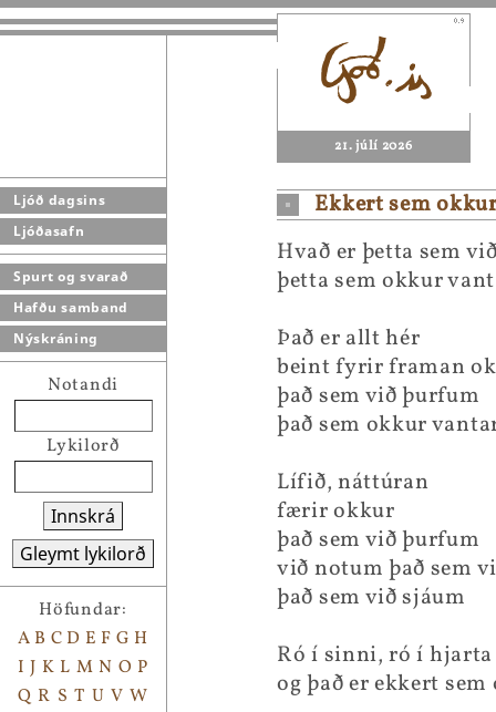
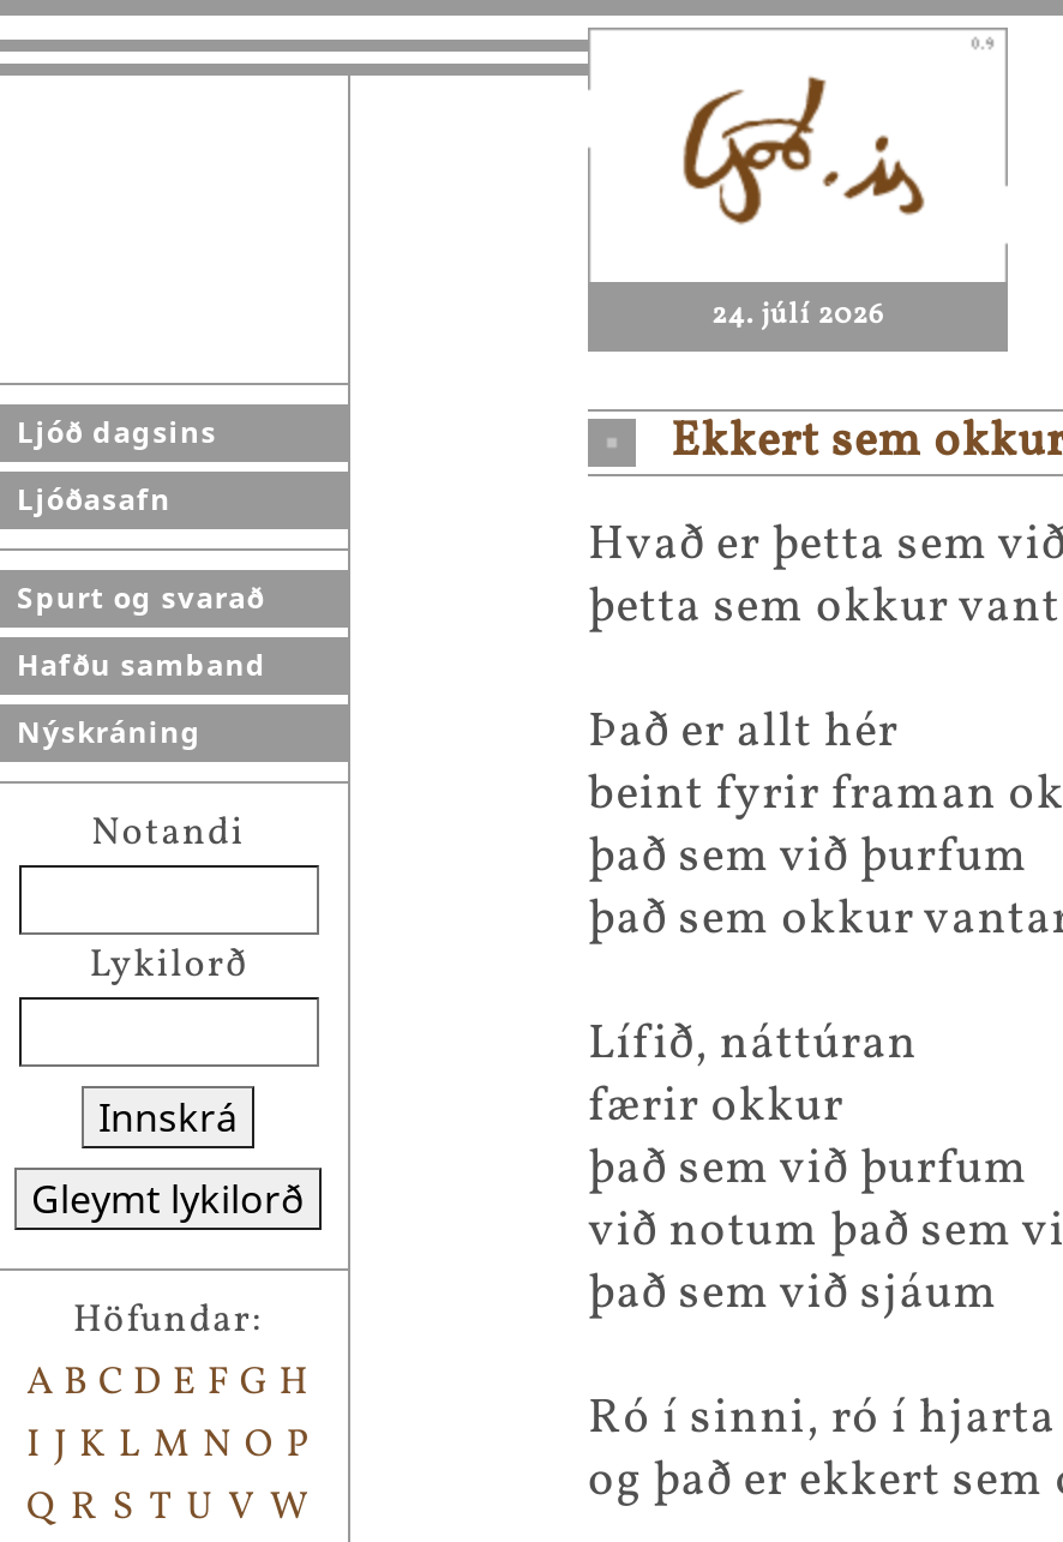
[335,137,412,155] 21. júlí 2026 -> [711,296,884,335] 24. júlí 2026

